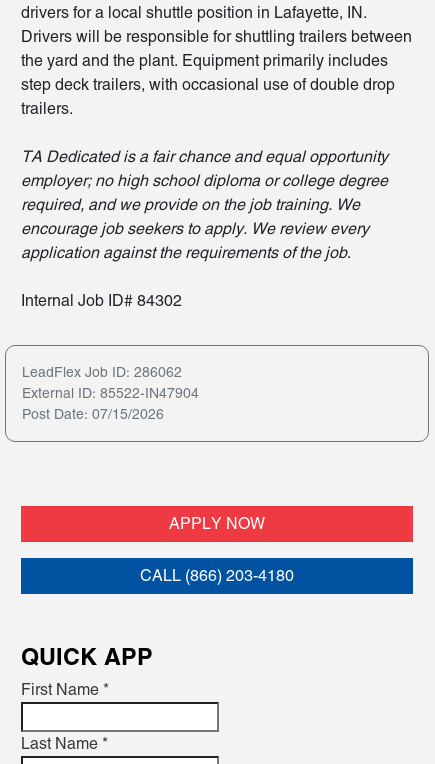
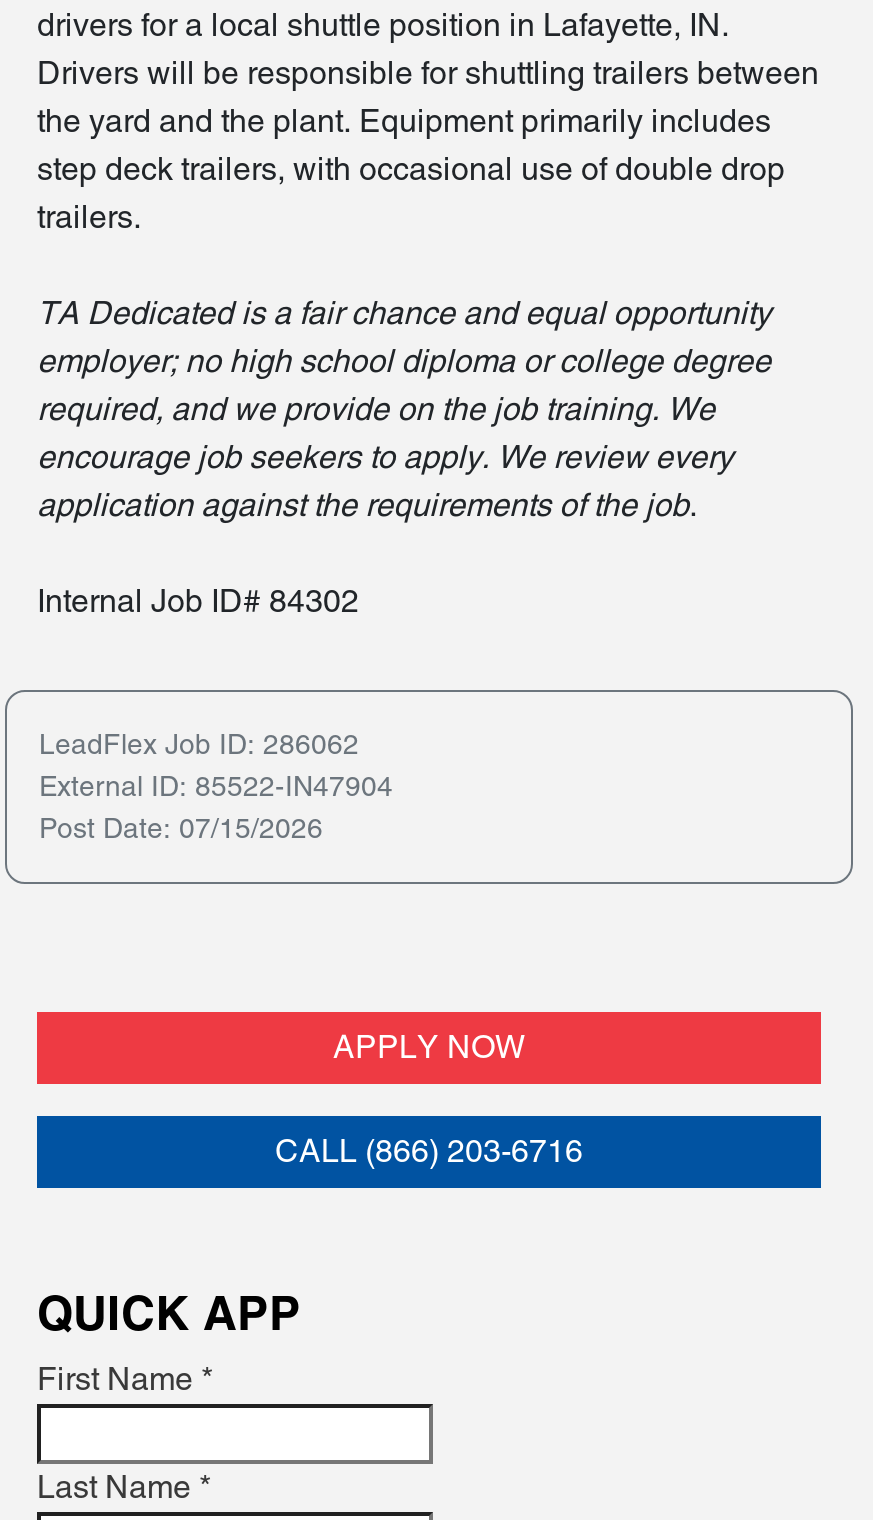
[140,566,294,585] CALL (866) 203-4180 -> [275,1132,583,1170] CALL (866) 203-6716

